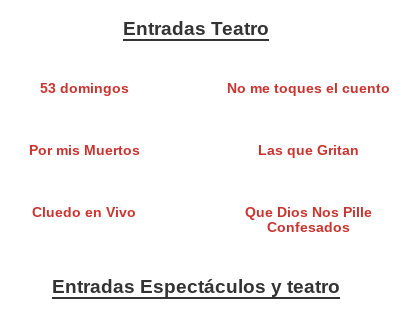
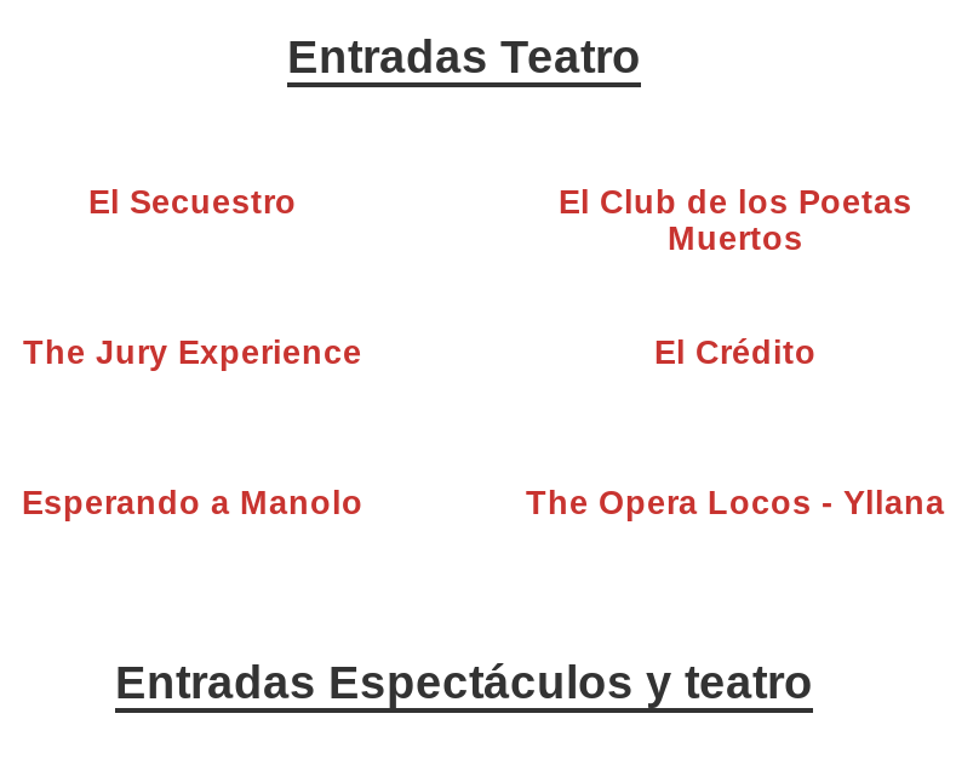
[39,81,389,96] 53 domingos | No me toques el cuento -> [88,185,912,258] El Secuestro | El Club de los Poetas | Muertos
[28,143,358,158] Por mis Muertos | Las que Gritan -> [23,335,817,372] The Jury Experience | El Crédito
[32,205,371,235] Cluedo en Vivo | Que Dios Nos Pille | Confesados -> [22,486,945,522] Esperando a Manolo | The Opera Locos - Yllana

